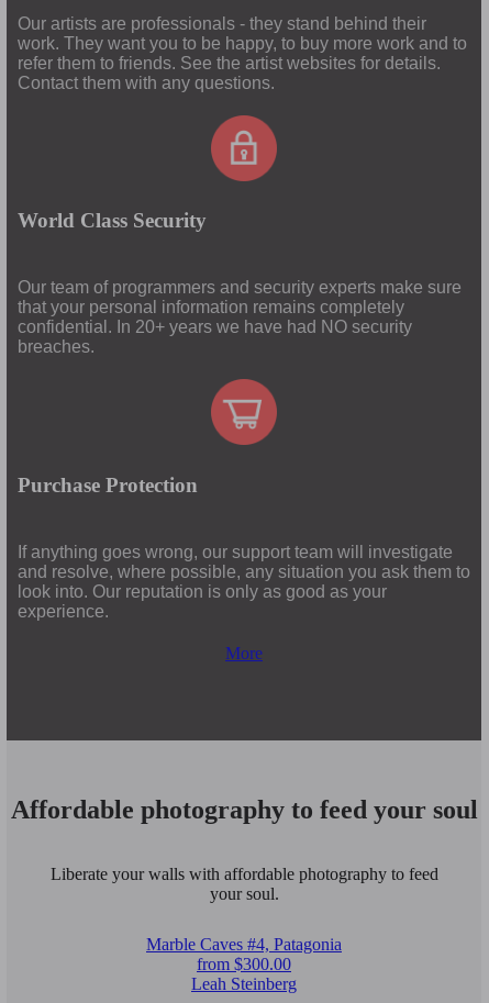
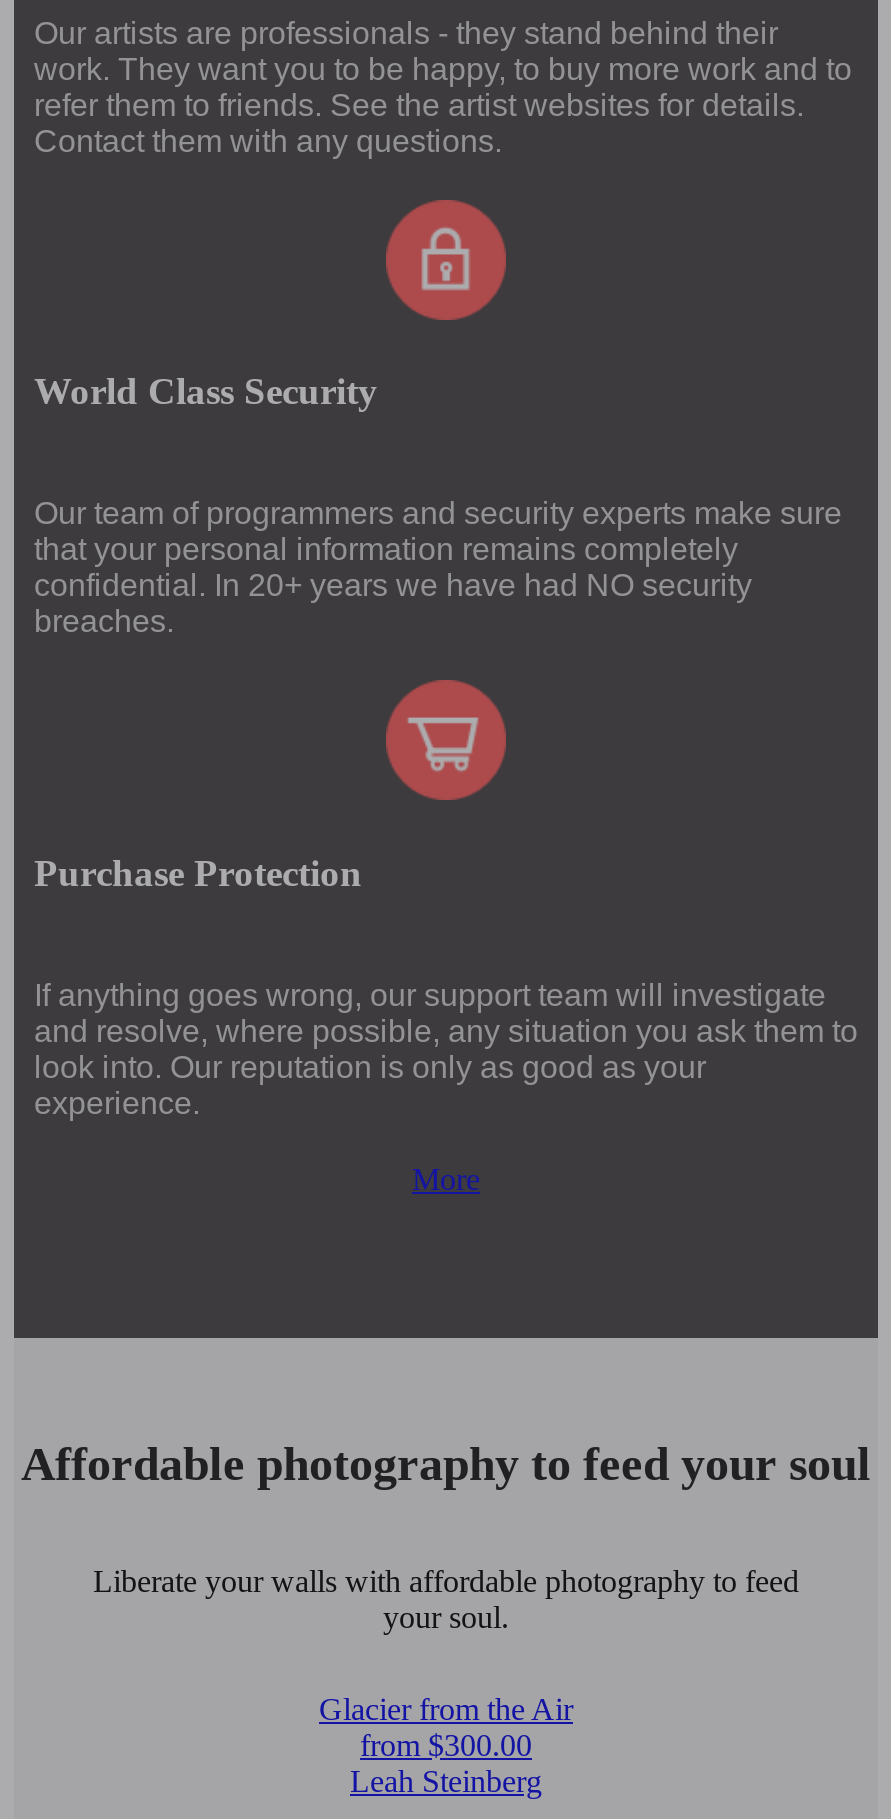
[146,935,342,953] Marble Caves #4, Patagonia -> [319,1692,573,1726] Glacier from the Air

